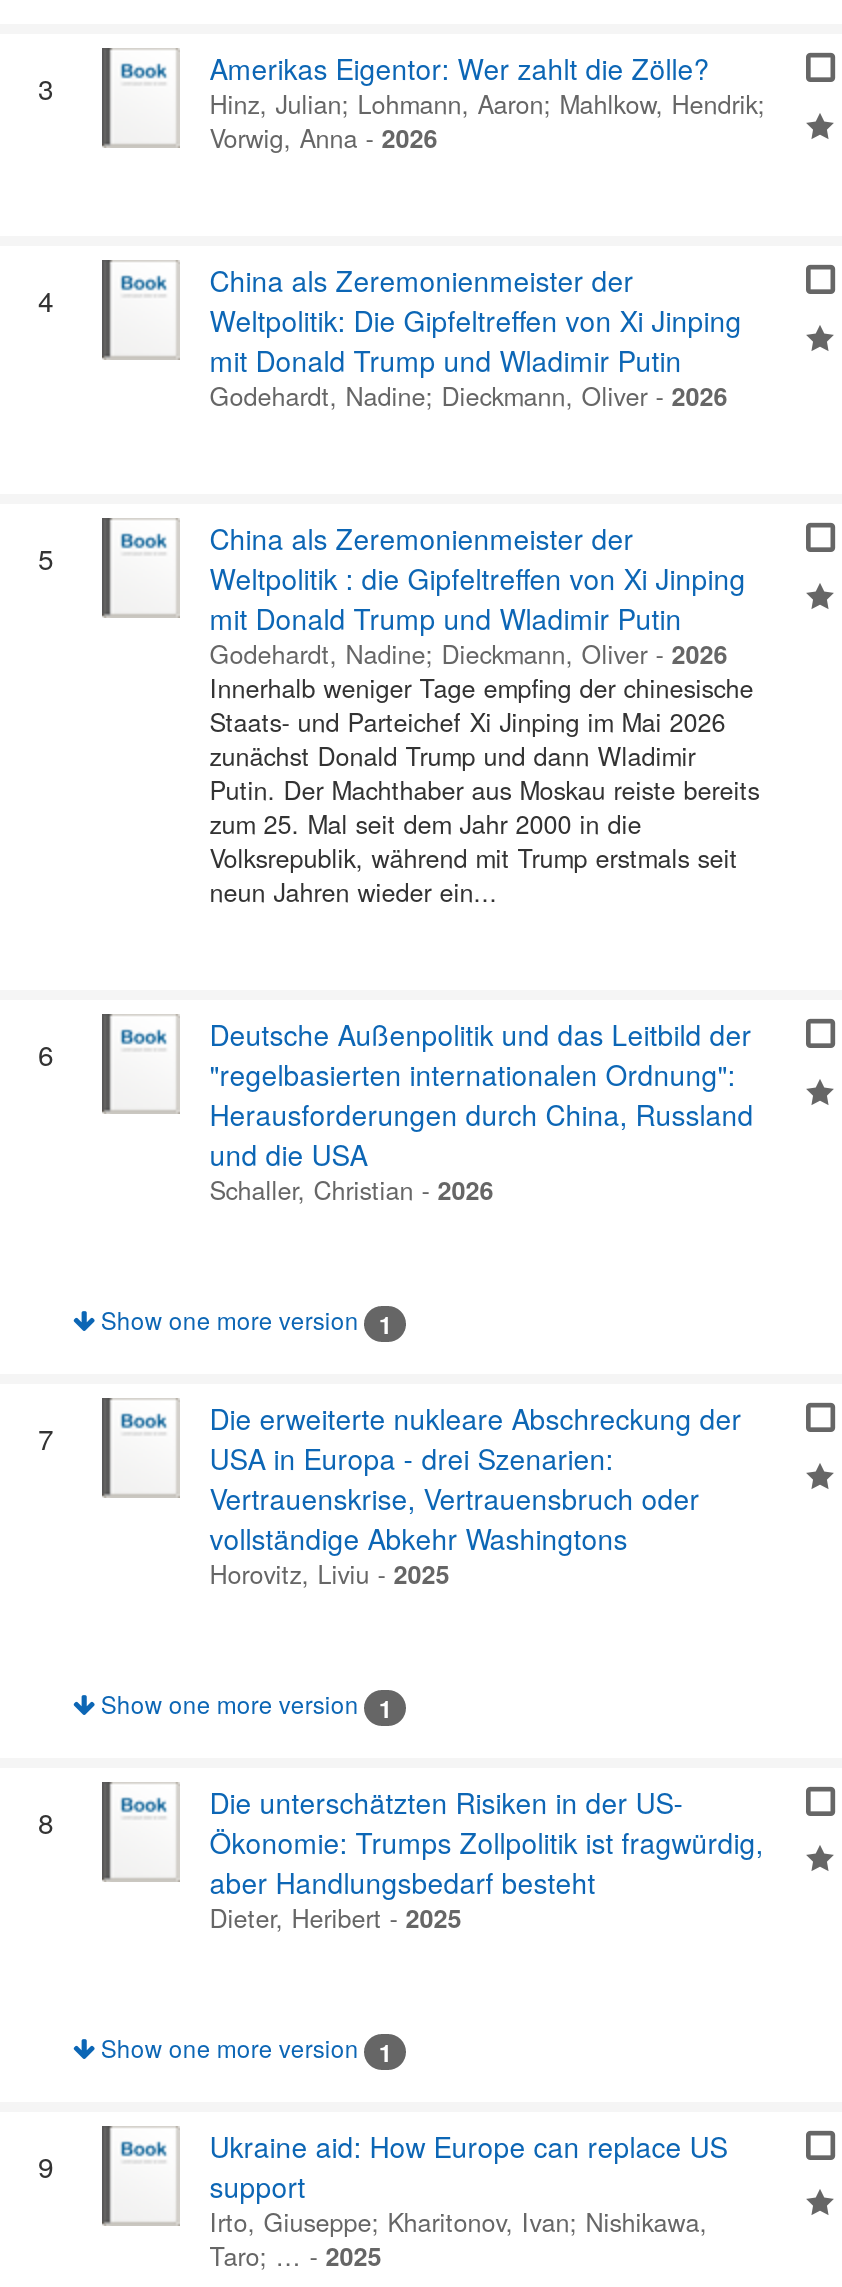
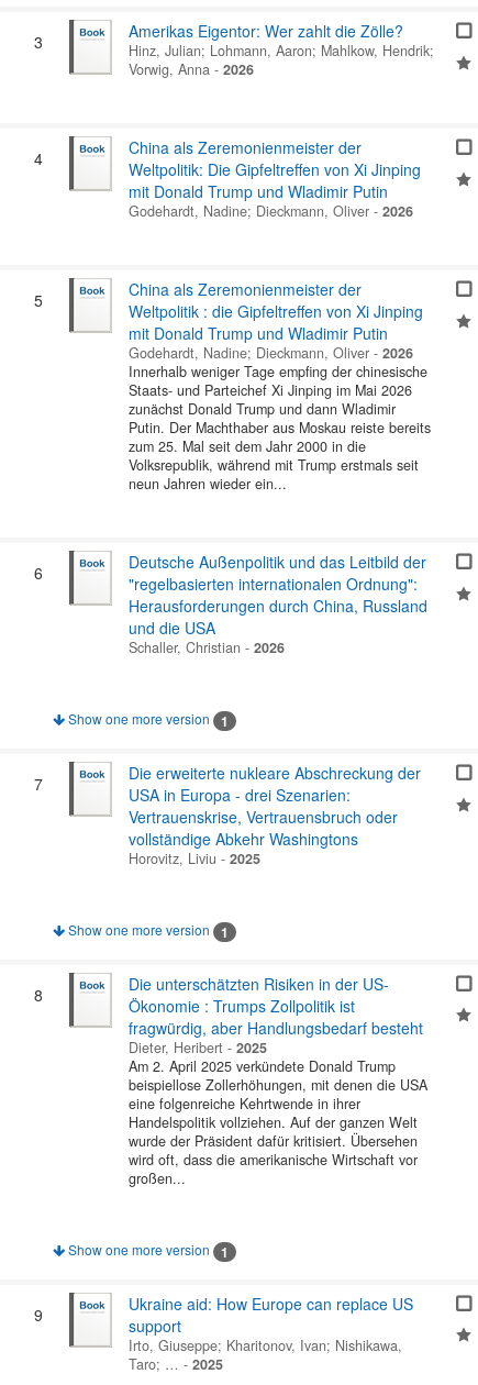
none -> [128,1056,427,1188] Am 2. April 2025 verkündete Donald Trump | beispiellose Zollerhöhungen, mit denen die USA | eine folgenreiche Kehrtwende in ihrer | Handelspolitik vollziehen. Auf der ganzen Welt | wurde der Präsident dafür kritisiert. Übersehen | wird oft, dass die amerikanische Wirtschaft vor | großen...

